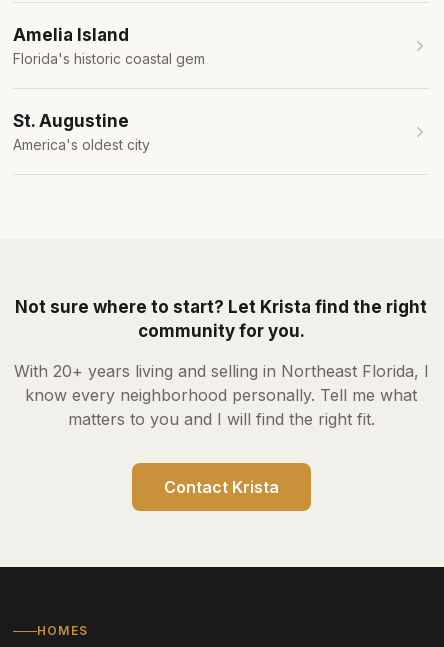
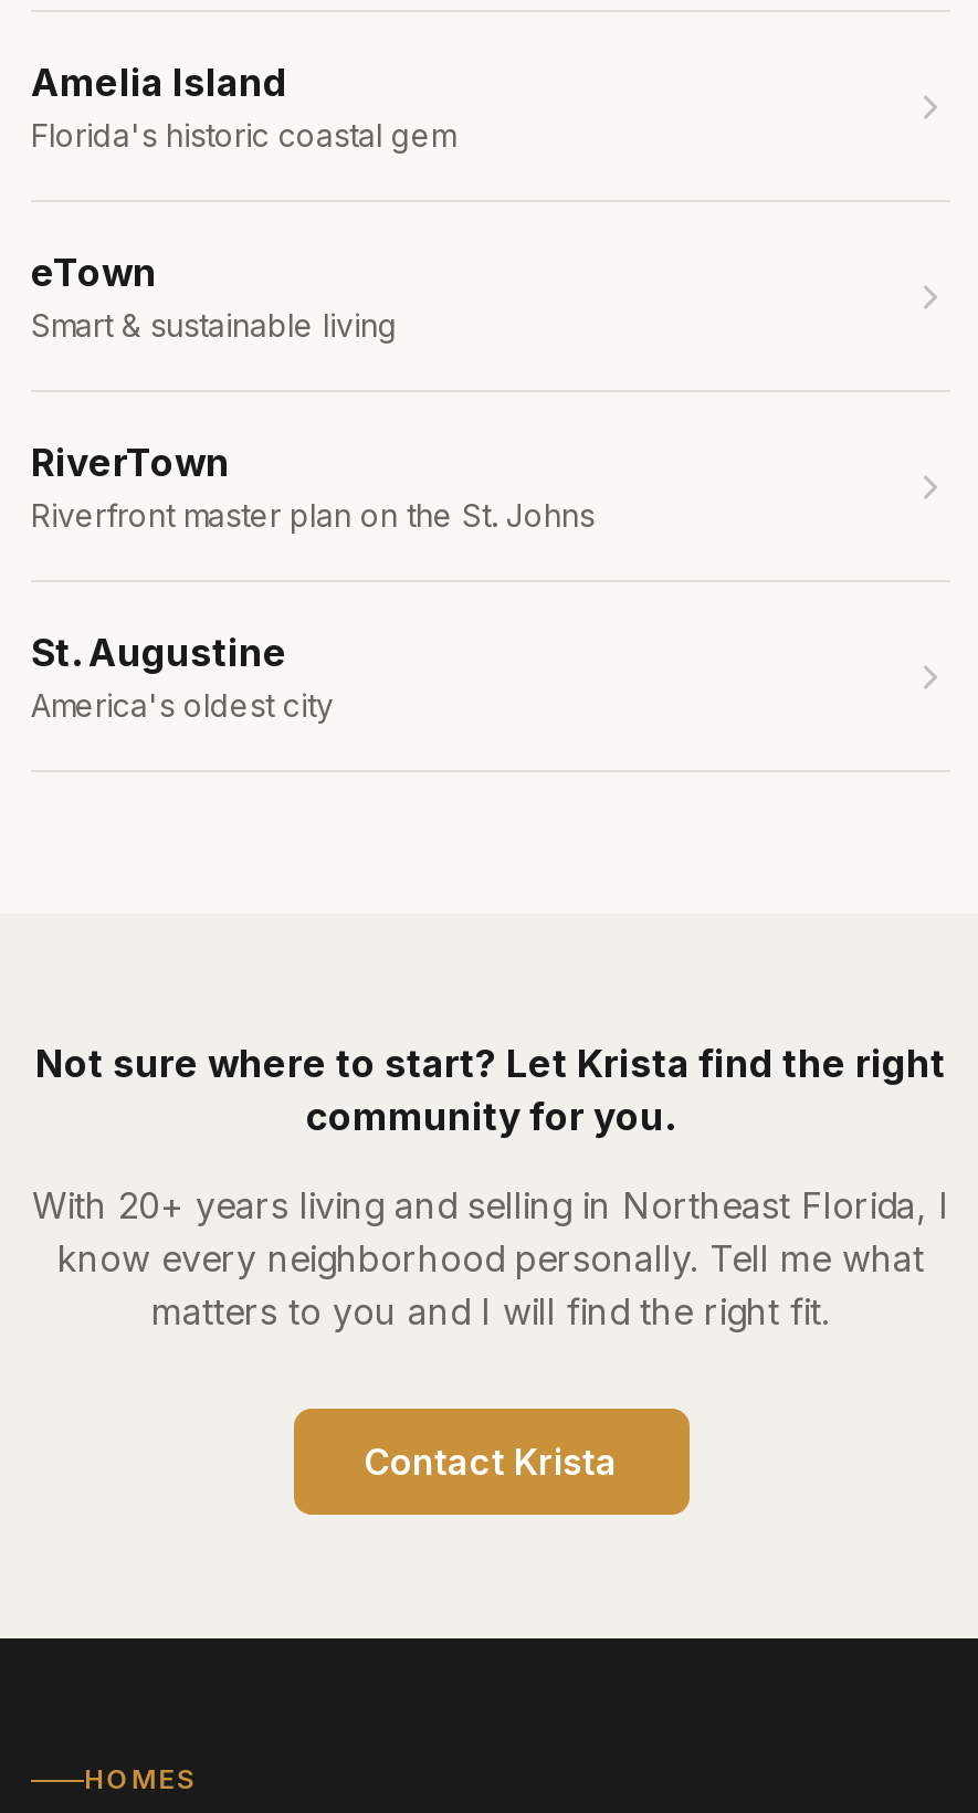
none -> [31,251,595,534] eTown | Smart & sustainable living | RiverTown | Riverfront master plan on the St. Johns

